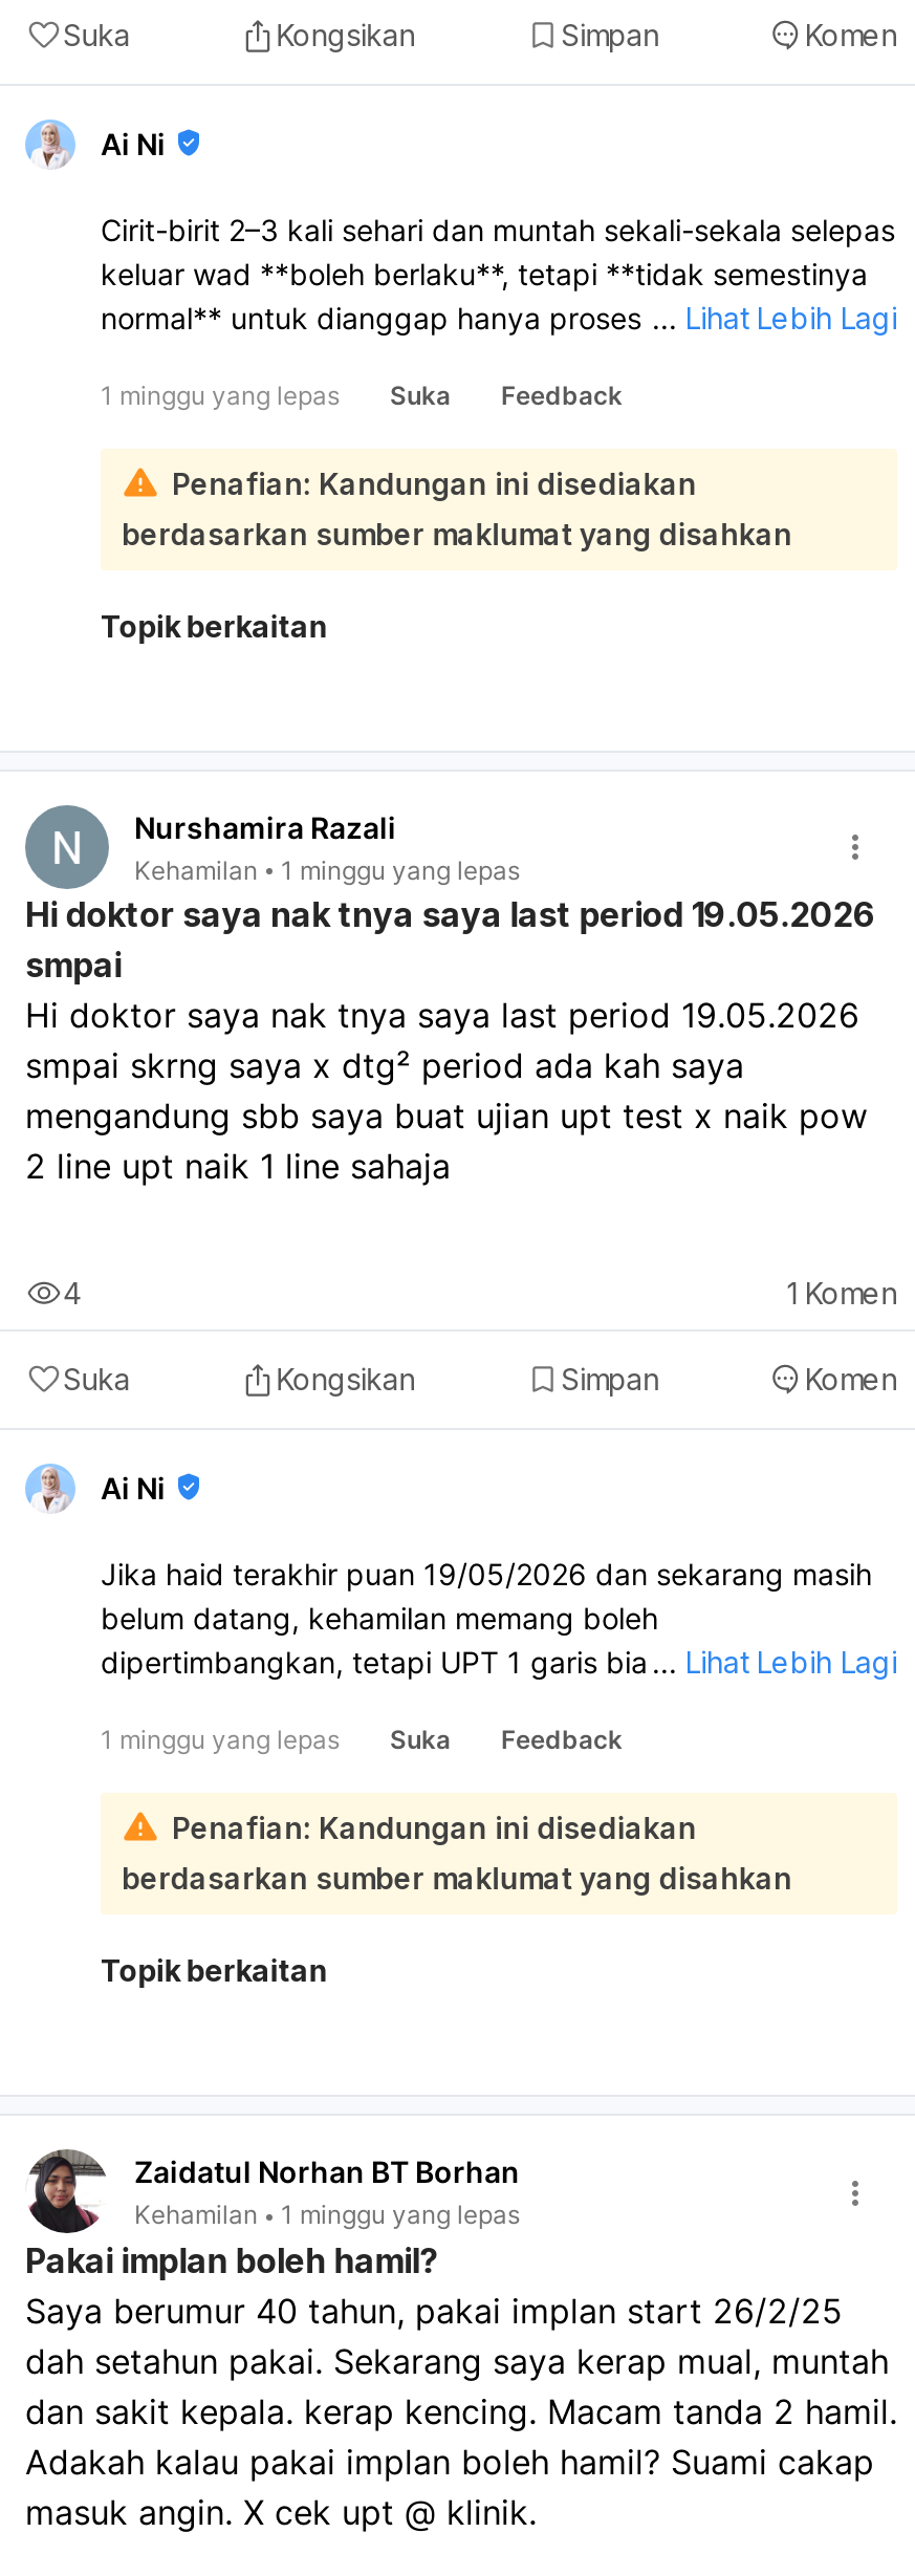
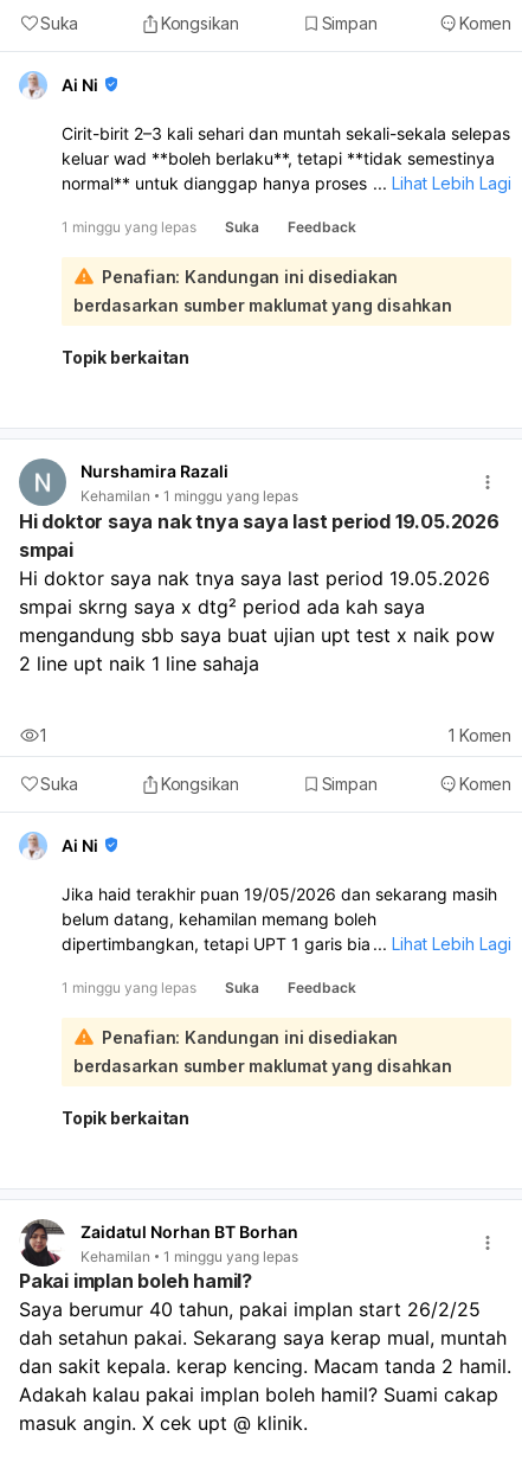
[63,1275,81,1311] 4 -> [40,725,46,745] 1

